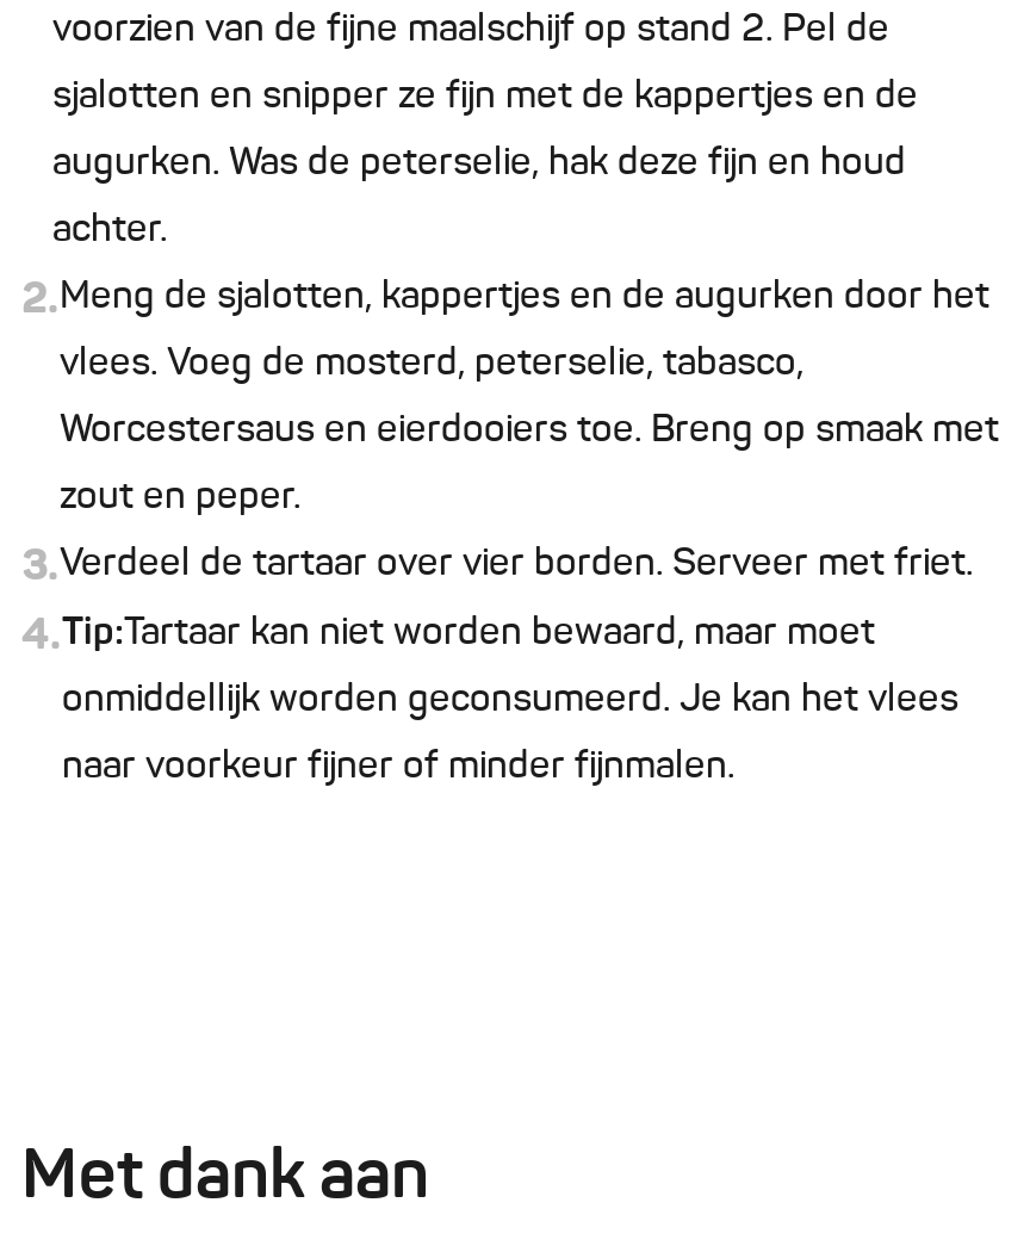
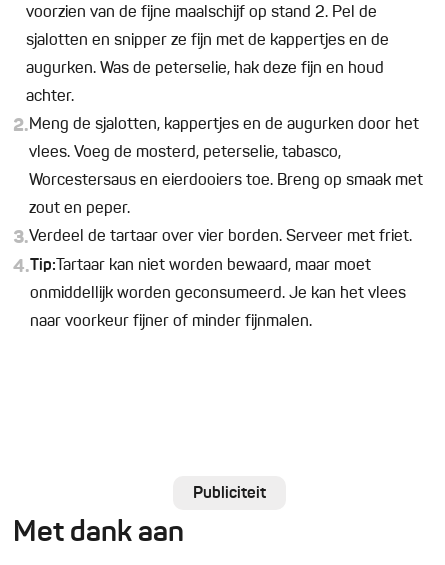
none -> [193,486,266,502] Publiciteit

